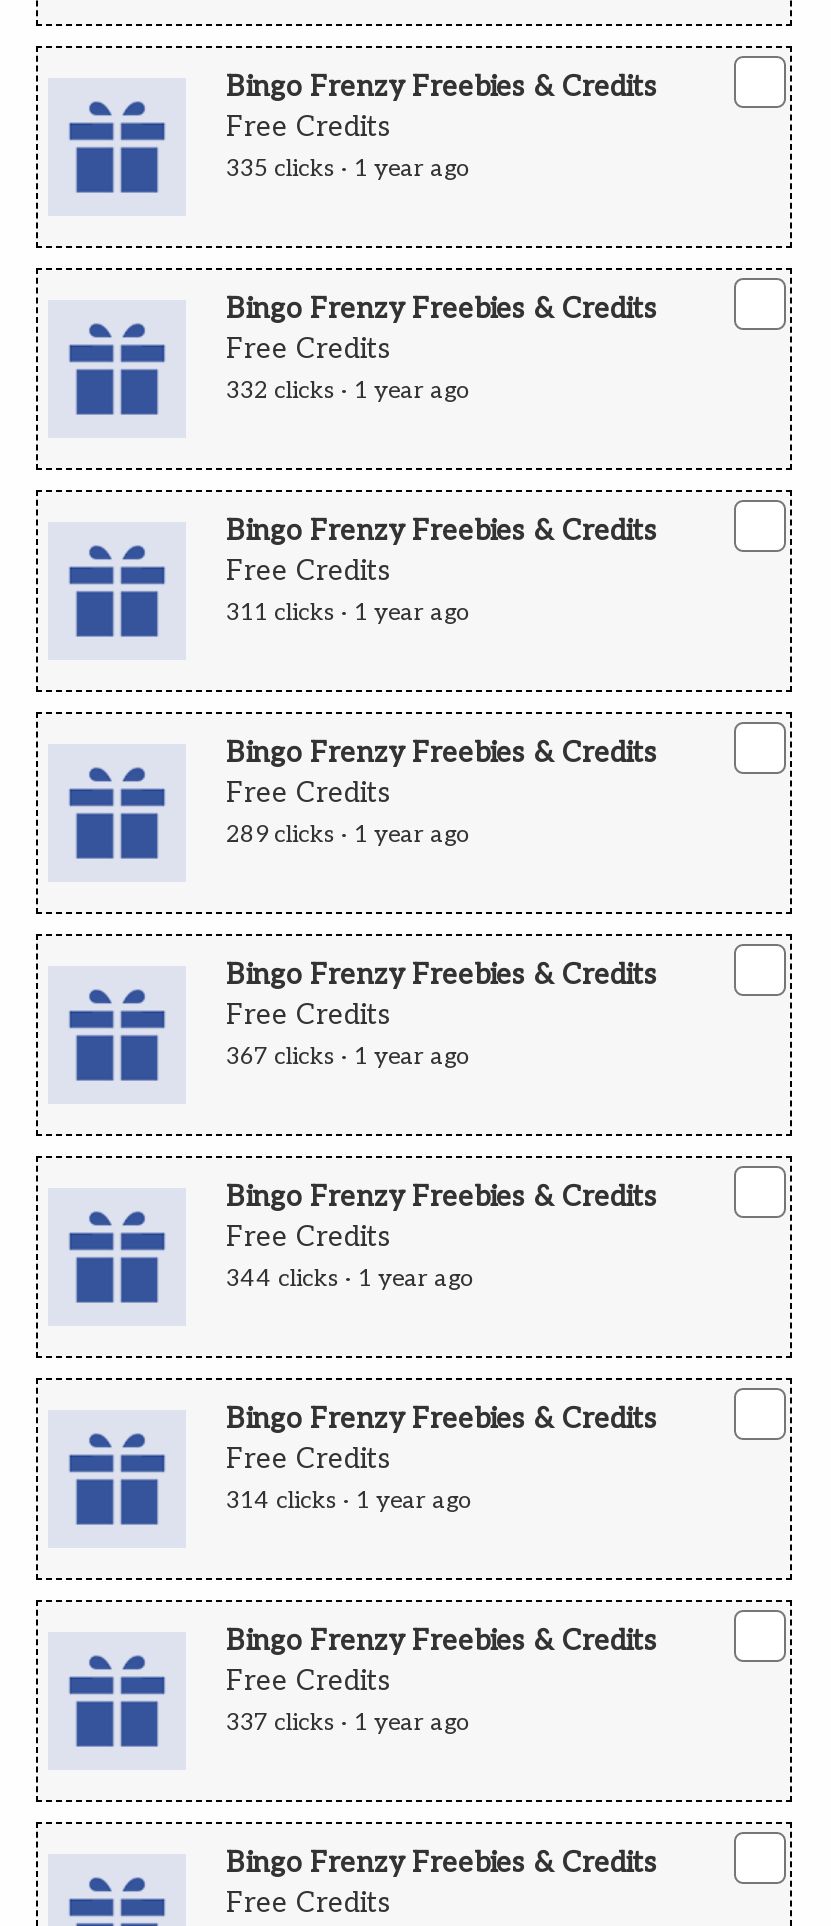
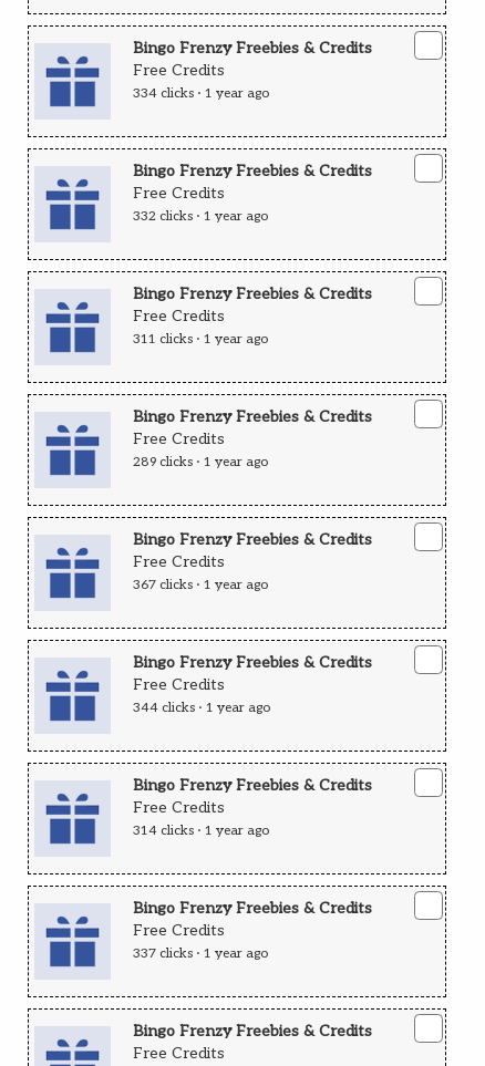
[226,154,470,184] 335 clicks · 1 year ago -> [133,85,269,102] 334 clicks · 1 year ago

